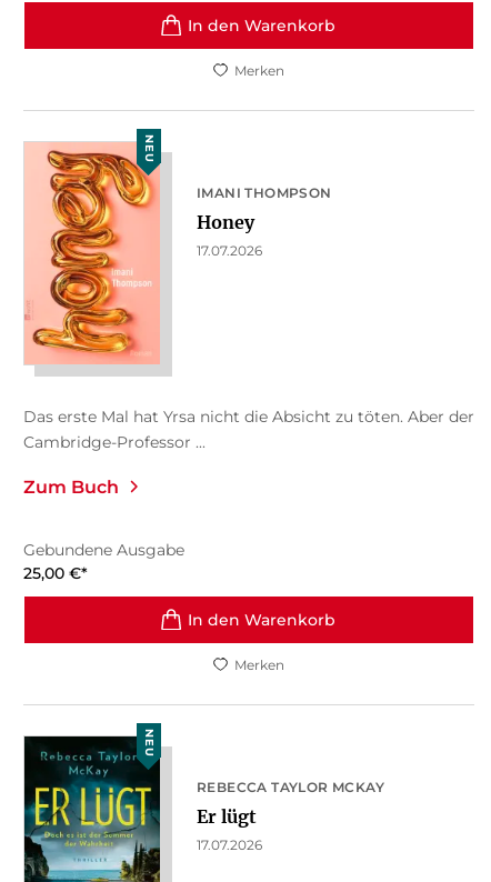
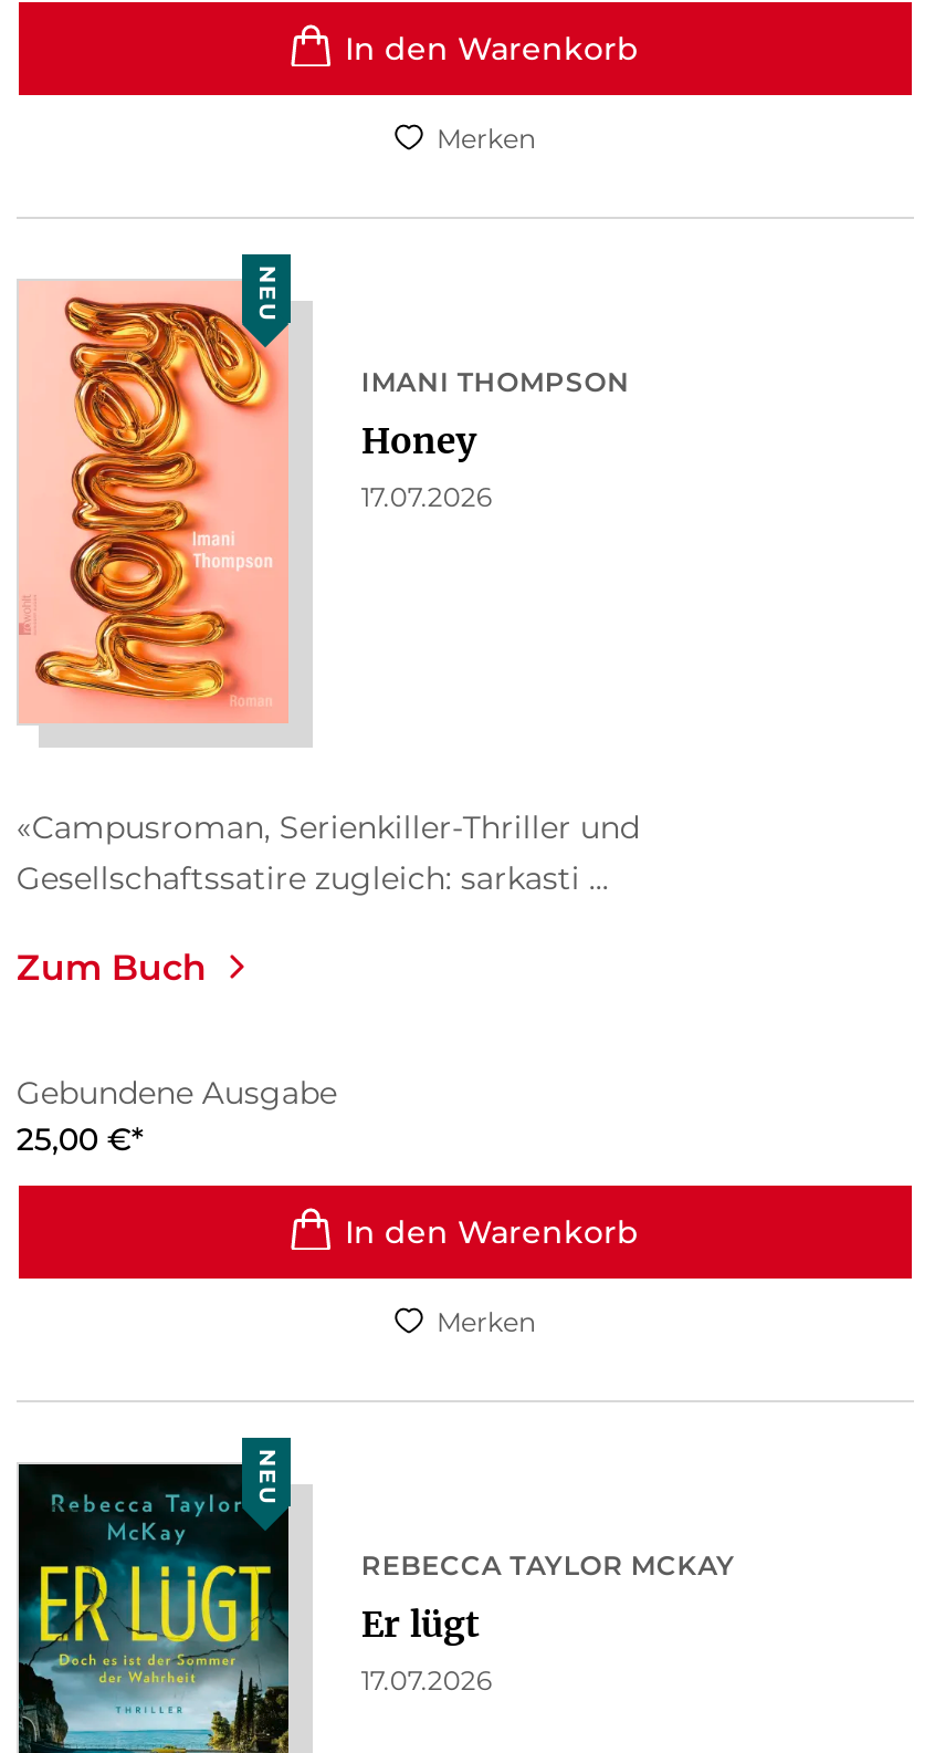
[23,407,474,452] Das erste Mal hat Yrsa nicht die Absicht zu töten. Aber der | Cambridge-Professor ... -> [16,808,640,898] «Campusroman, Serienkiller-Thriller und | Gesellschaftssatire zugleich: sarkasti ...

